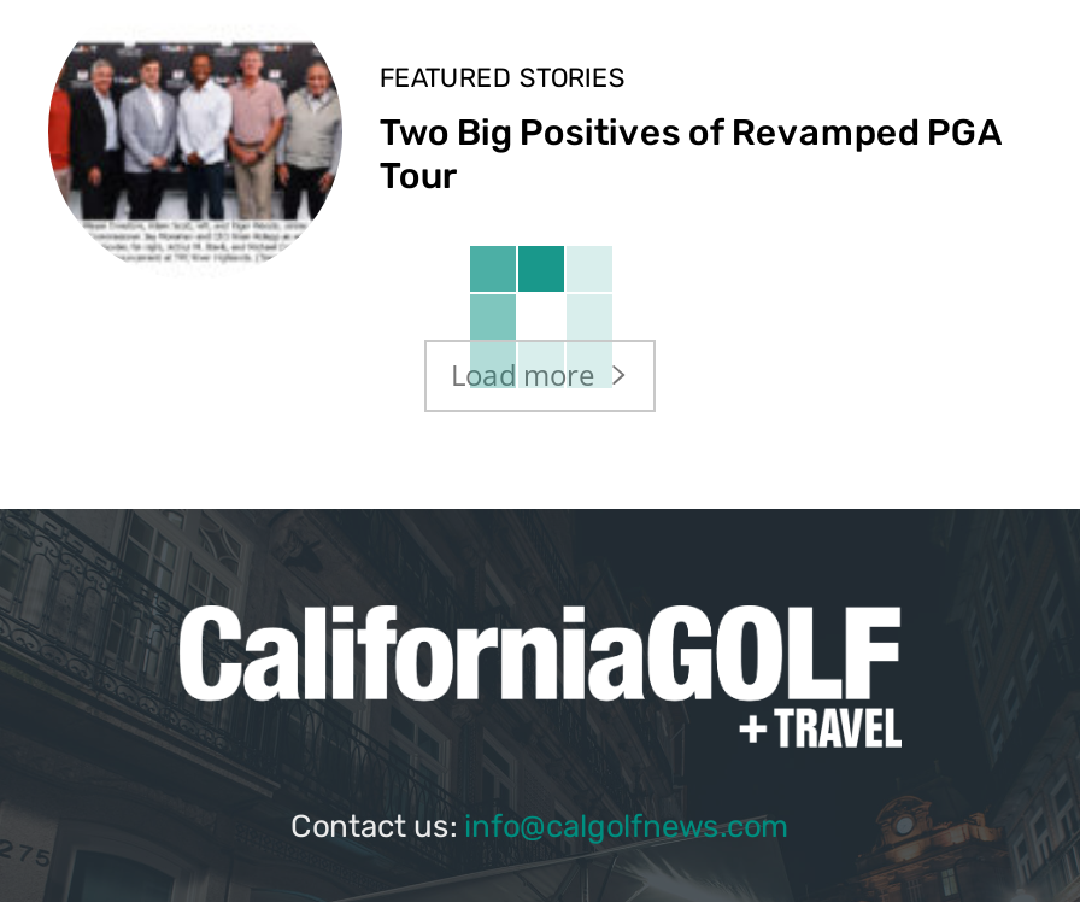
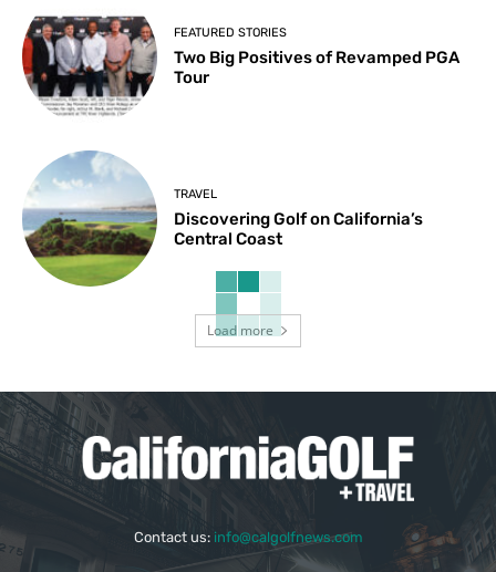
none -> [22,149,423,288] [image] | TRAVEL | Discovering Golf on California’s | Central Coast

